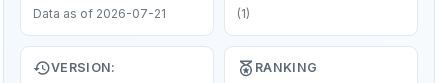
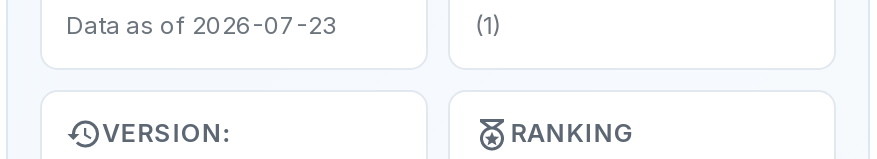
[33,6,166,21] Data as of 2026-07-21 -> [66,9,338,39] Data as of 2026-07-23

